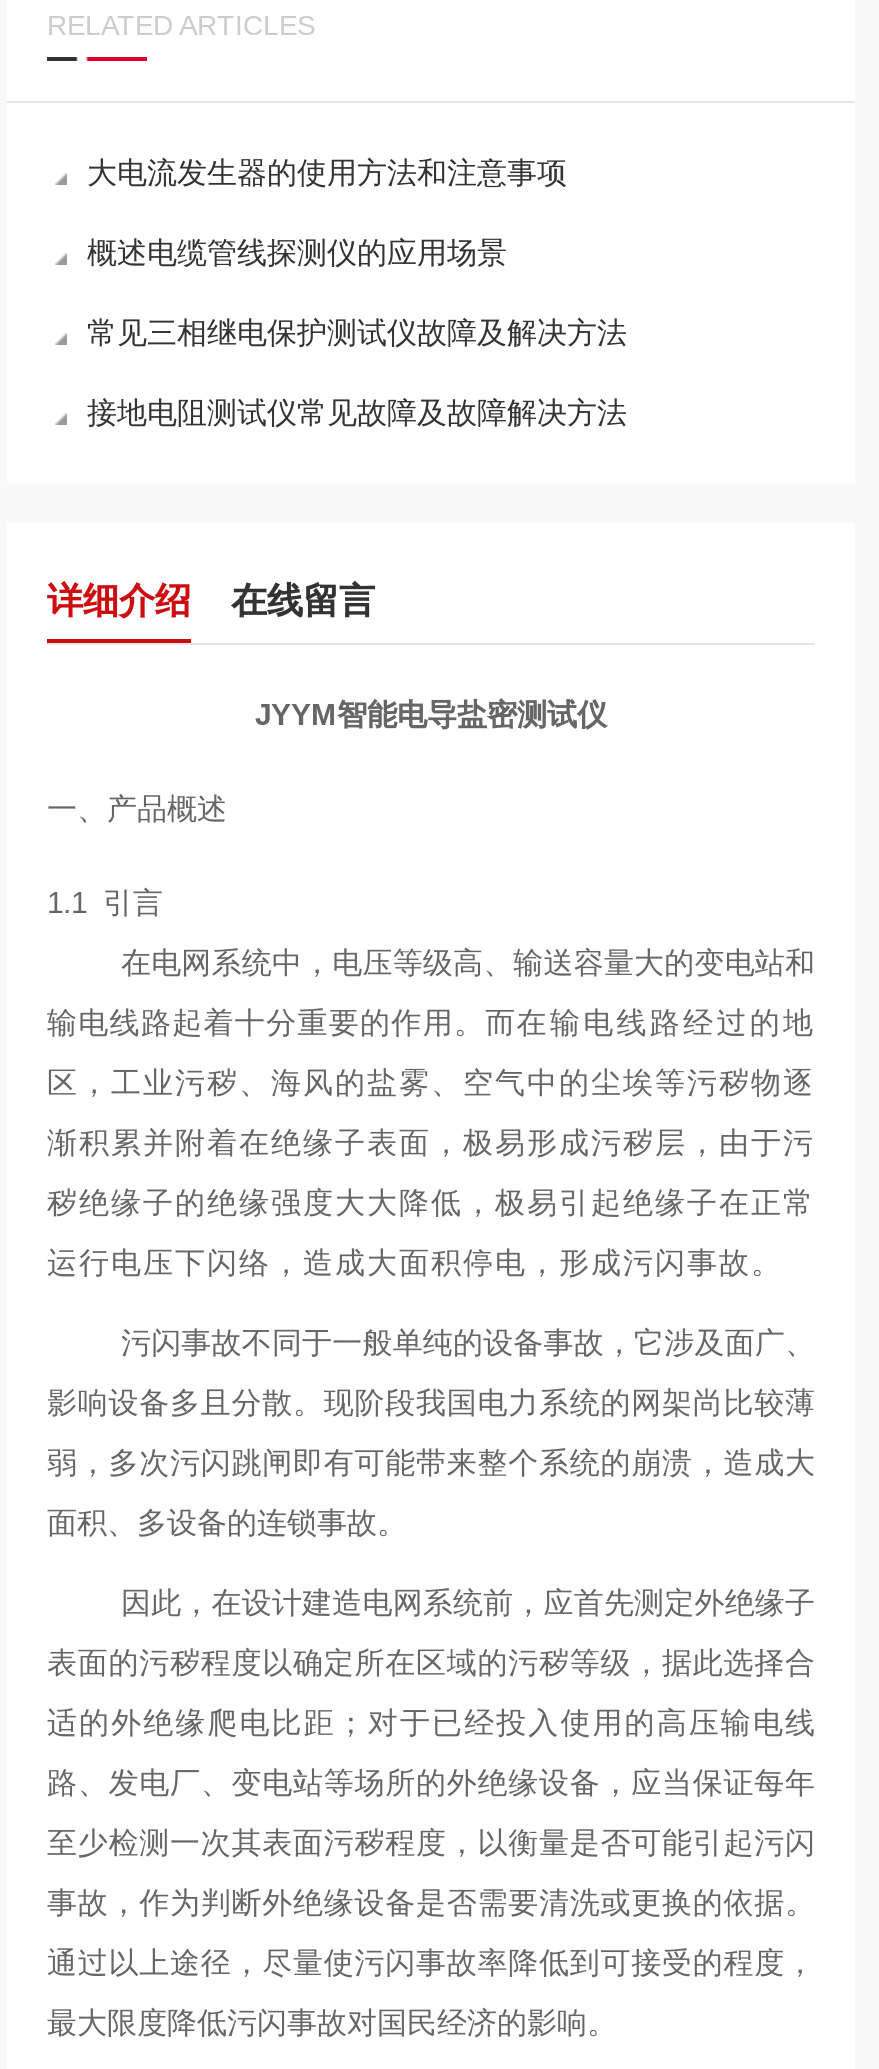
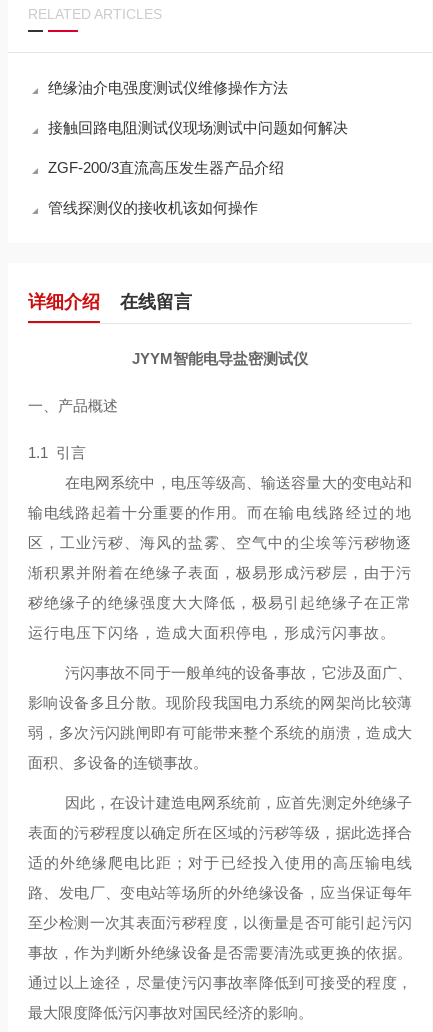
[87,155,567,189] 大电流发生器的使用方法和注意事项 -> [48,79,288,96] 绝缘油介电强度测试仪维修操作方法
[87,235,507,269] 概述电缆管线探测仪的应用场景 -> [48,119,348,136] 接触回路电阻测试仪现场测试中问题如何解决
[87,315,627,349] 常见三相继电保护测试仪故障及解决方法 -> [48,159,284,176] ZGF-200/3直流高压发生器产品介绍
[87,395,627,429] 接地电阻测试仪常见故障及故障解决方法 -> [48,199,258,216] 管线探测仪的接收机该如何操作

